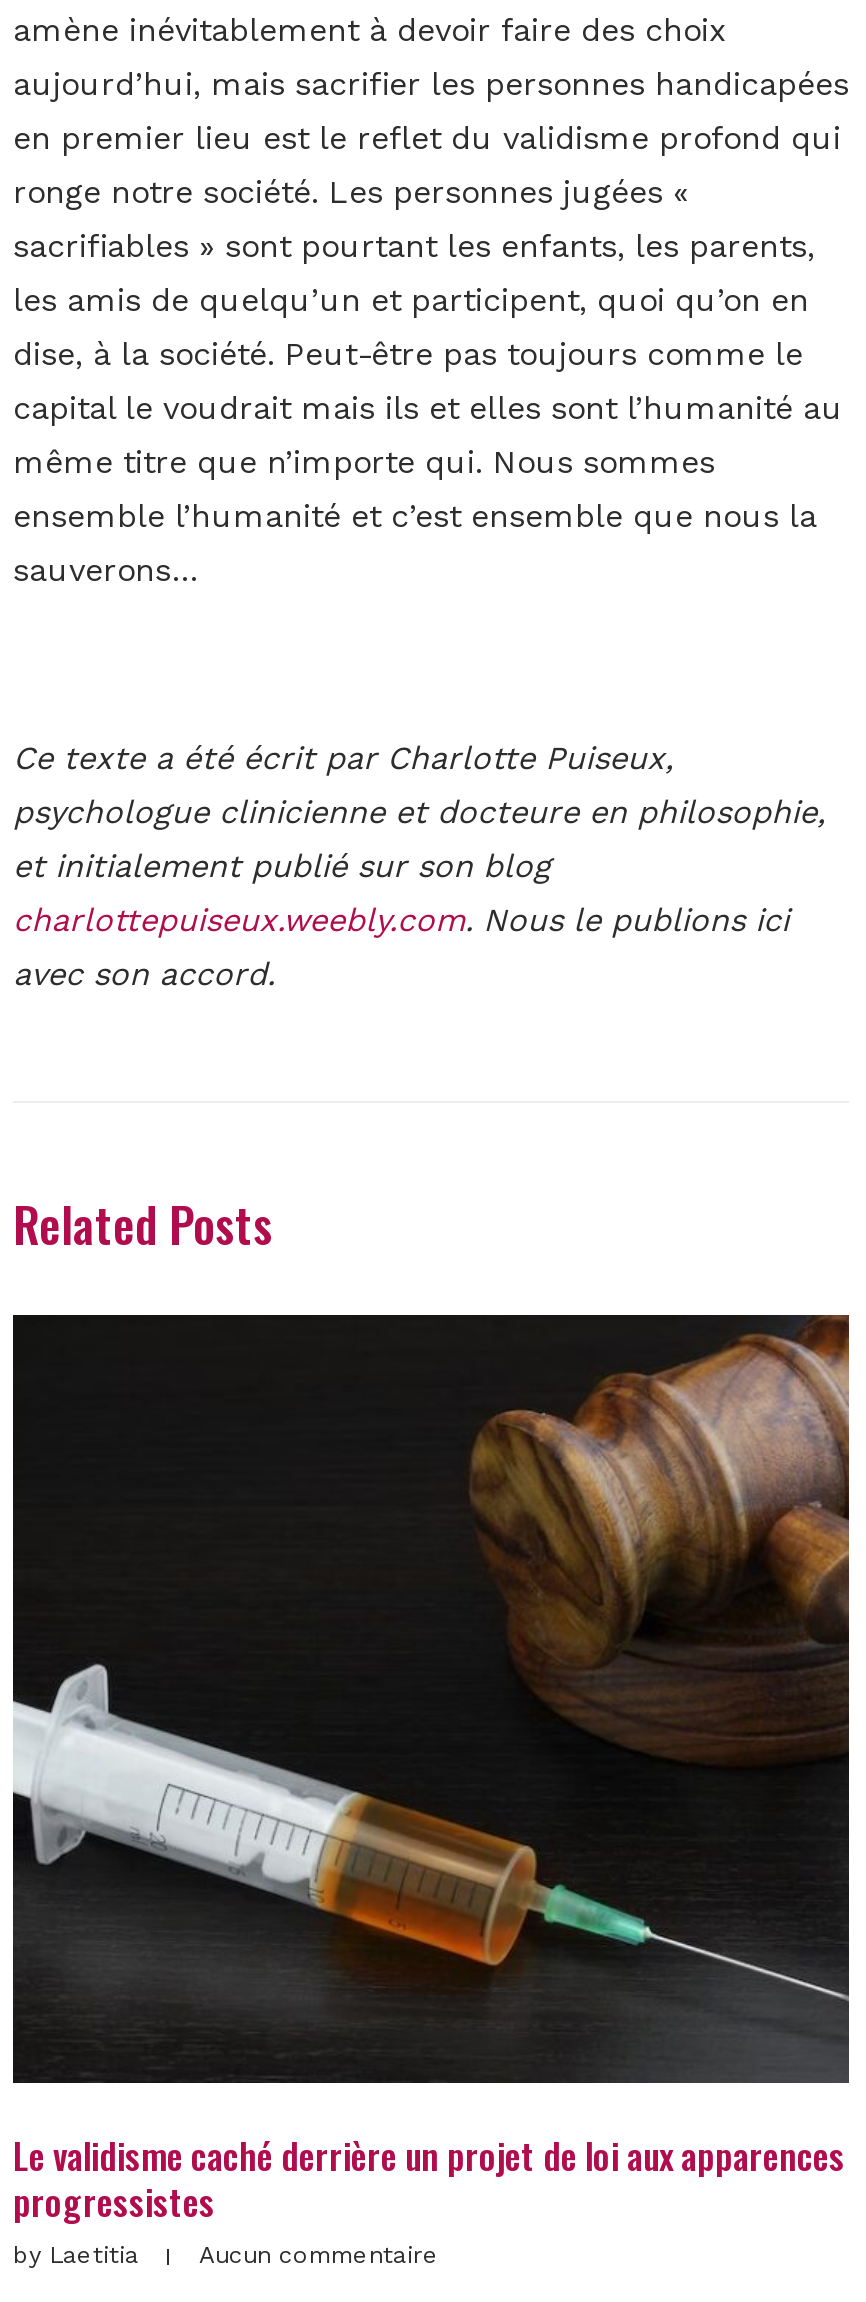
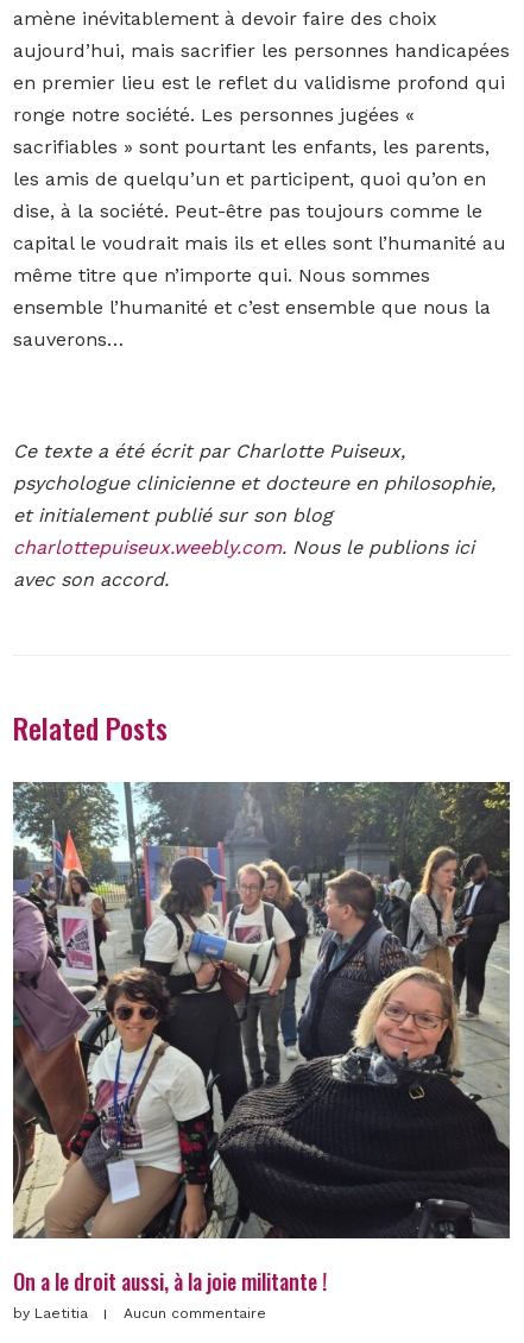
[11,1313,851,2228] [image] | Le validisme caché derrière un projet de loi aux apparences | progressistes -> [12,781,511,1297] [image] | On a le droit aussi, à la joie militante !

